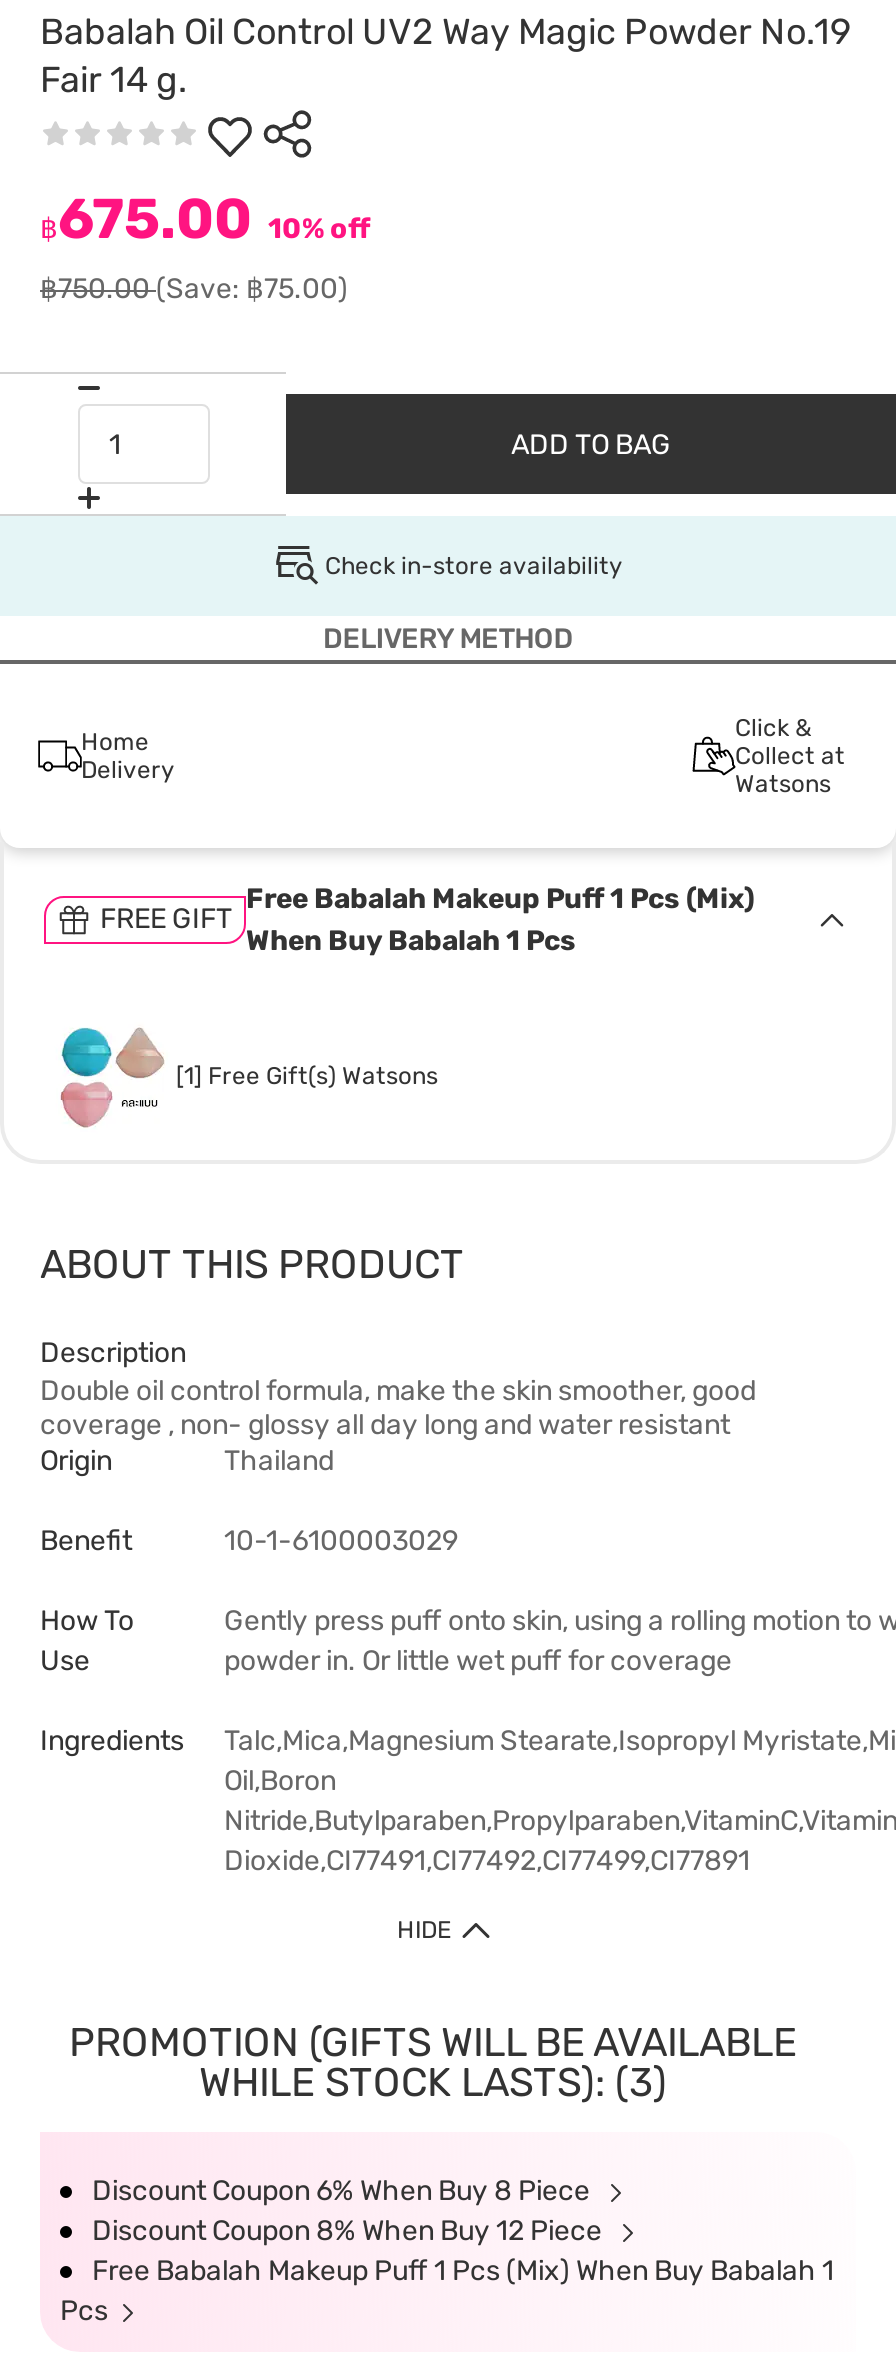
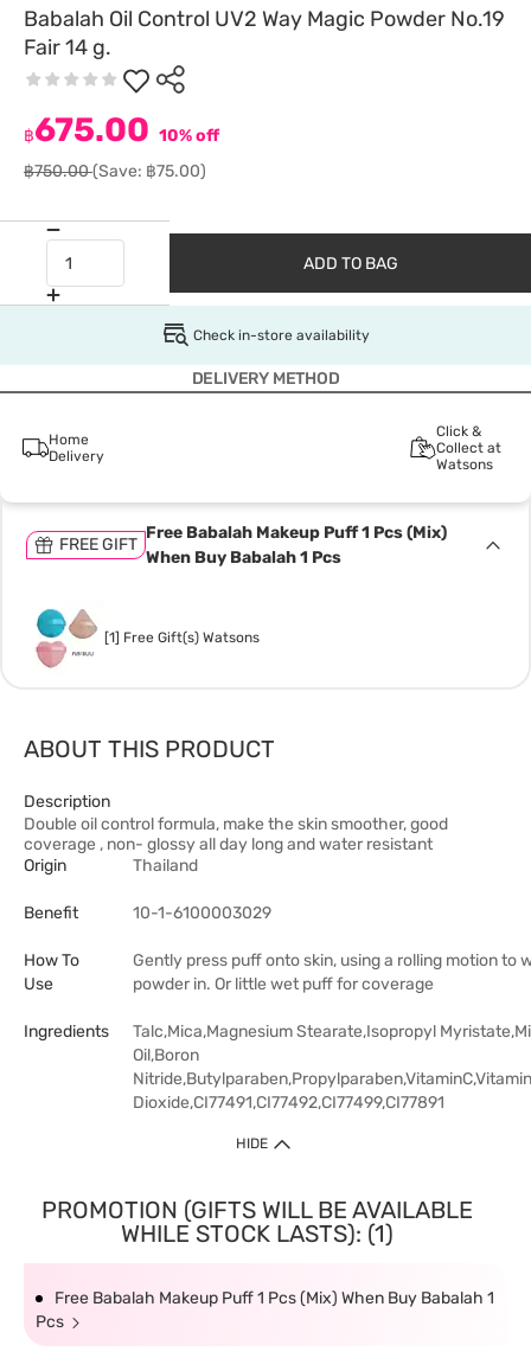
[92,2058,667,2248] WHILE STOCK LASTS): (3) | Discount Coupon 6% When Buy 8 Piece | Discount Coupon 8% When Buy 12 Piece -> [120,1219,393,1248] WHILE STOCK LASTS): (1)

